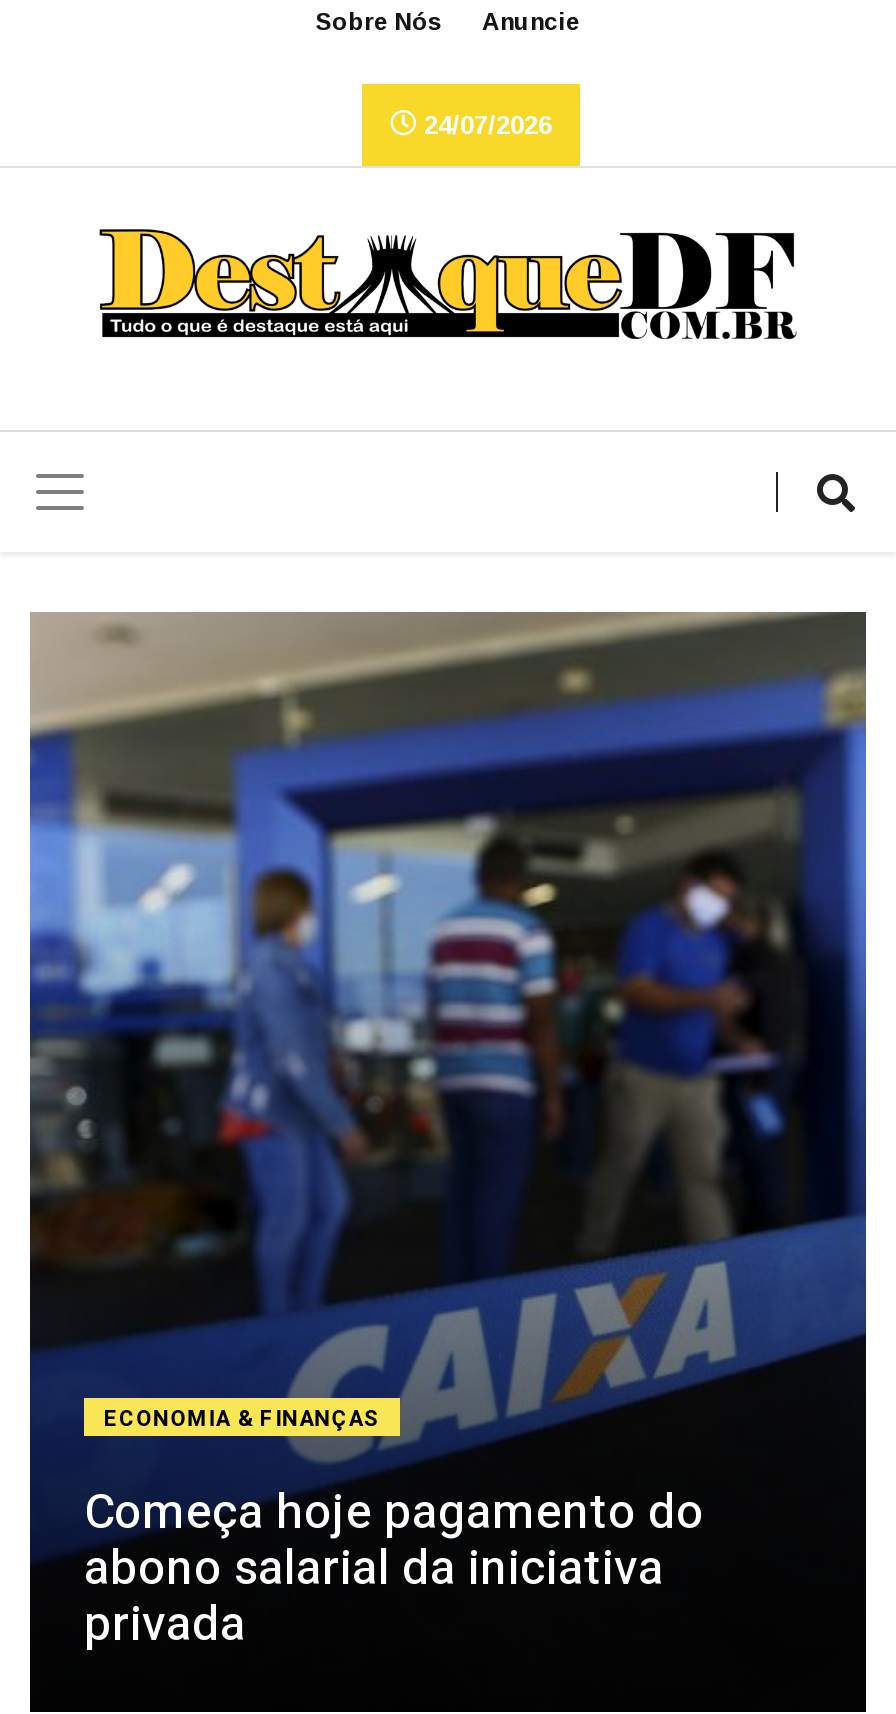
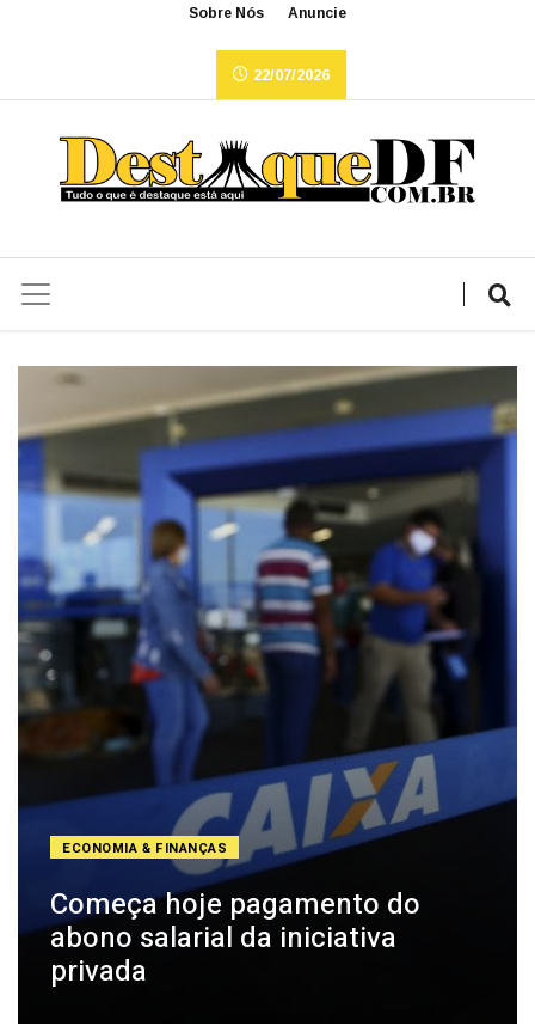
[416,110,552,140] 24/07/2026 -> [248,66,330,84] 22/07/2026

